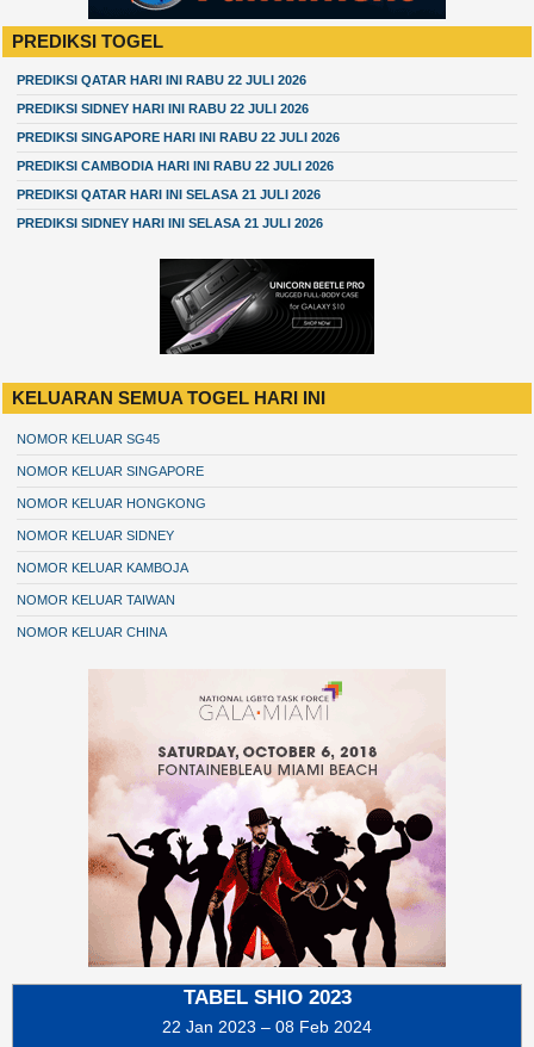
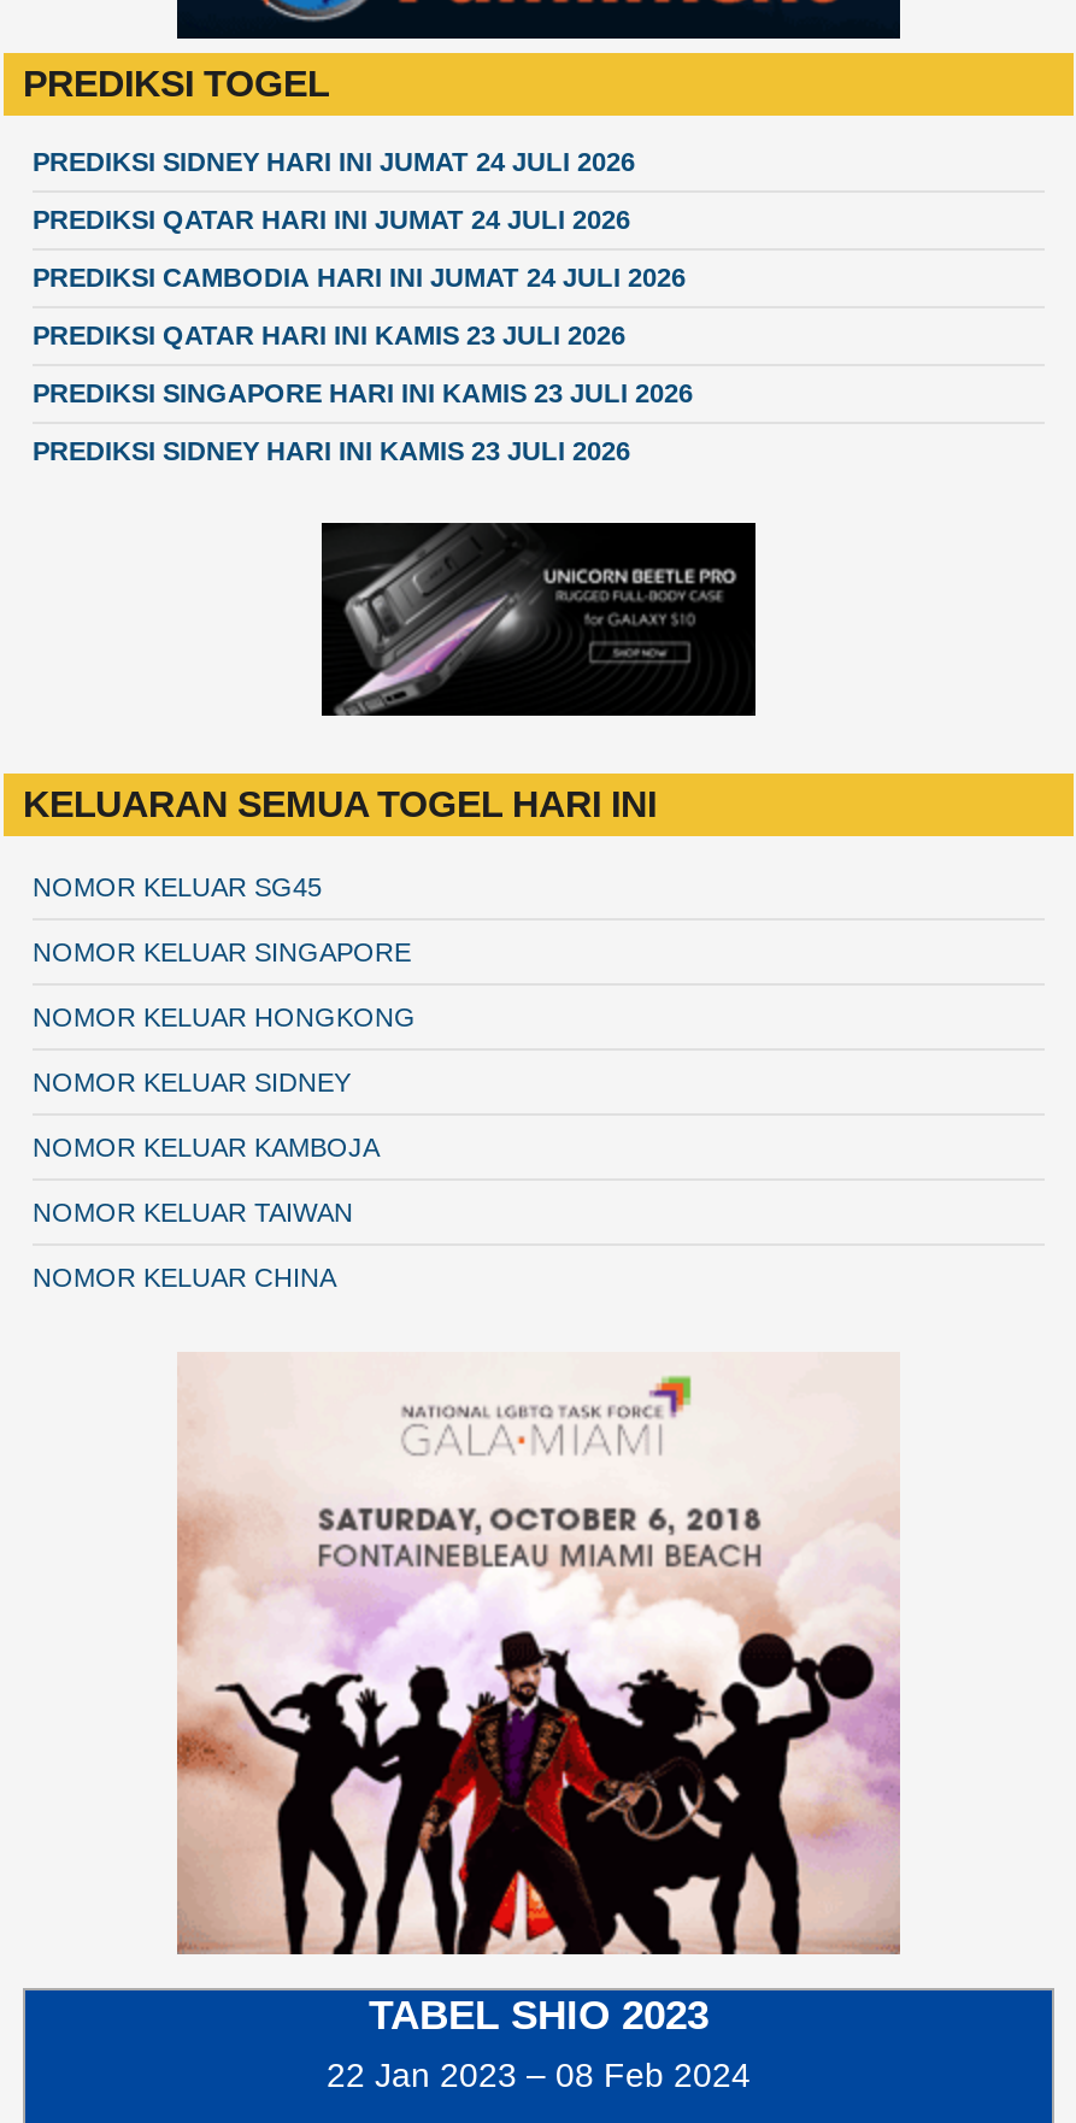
[17,73,306,87] PREDIKSI QATAR HARI INI RABU 22 JULI 2026 -> [33,147,635,176] PREDIKSI SIDNEY HARI INI JUMAT 24 JULI 2026
[17,101,309,116] PREDIKSI SIDNEY HARI INI RABU 22 JULI 2026 -> [33,205,630,234] PREDIKSI QATAR HARI INI JUMAT 24 JULI 2026
[17,130,340,144] PREDIKSI SINGAPORE HARI INI RABU 22 JULI 2026 -> [33,262,686,291] PREDIKSI CAMBODIA HARI INI JUMAT 24 JULI 2026
[17,158,334,173] PREDIKSI CAMBODIA HARI INI RABU 22 JULI 2026 -> [33,320,625,349] PREDIKSI QATAR HARI INI KAMIS 23 JULI 2026
[17,187,321,201] PREDIKSI QATAR HARI INI SELASA 21 JULI 2026 -> [33,378,693,407] PREDIKSI SINGAPORE HARI INI KAMIS 23 JULI 2026
[17,216,323,230] PREDIKSI SIDNEY HARI INI SELASA 21 JULI 2026 -> [33,436,630,465] PREDIKSI SIDNEY HARI INI KAMIS 23 JULI 2026

